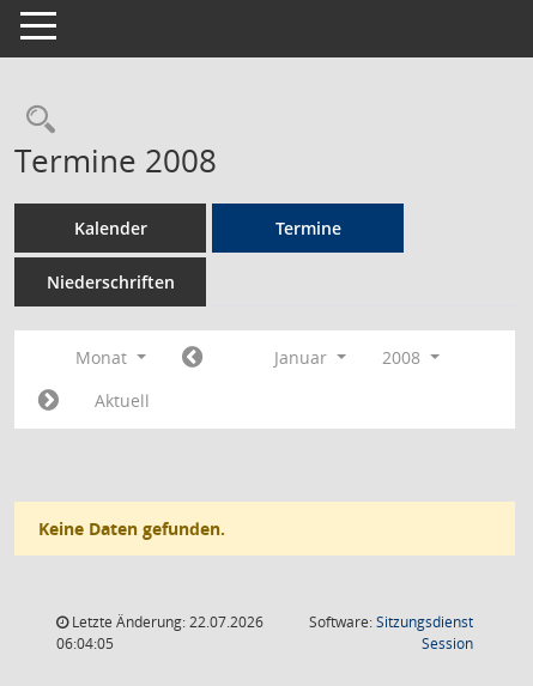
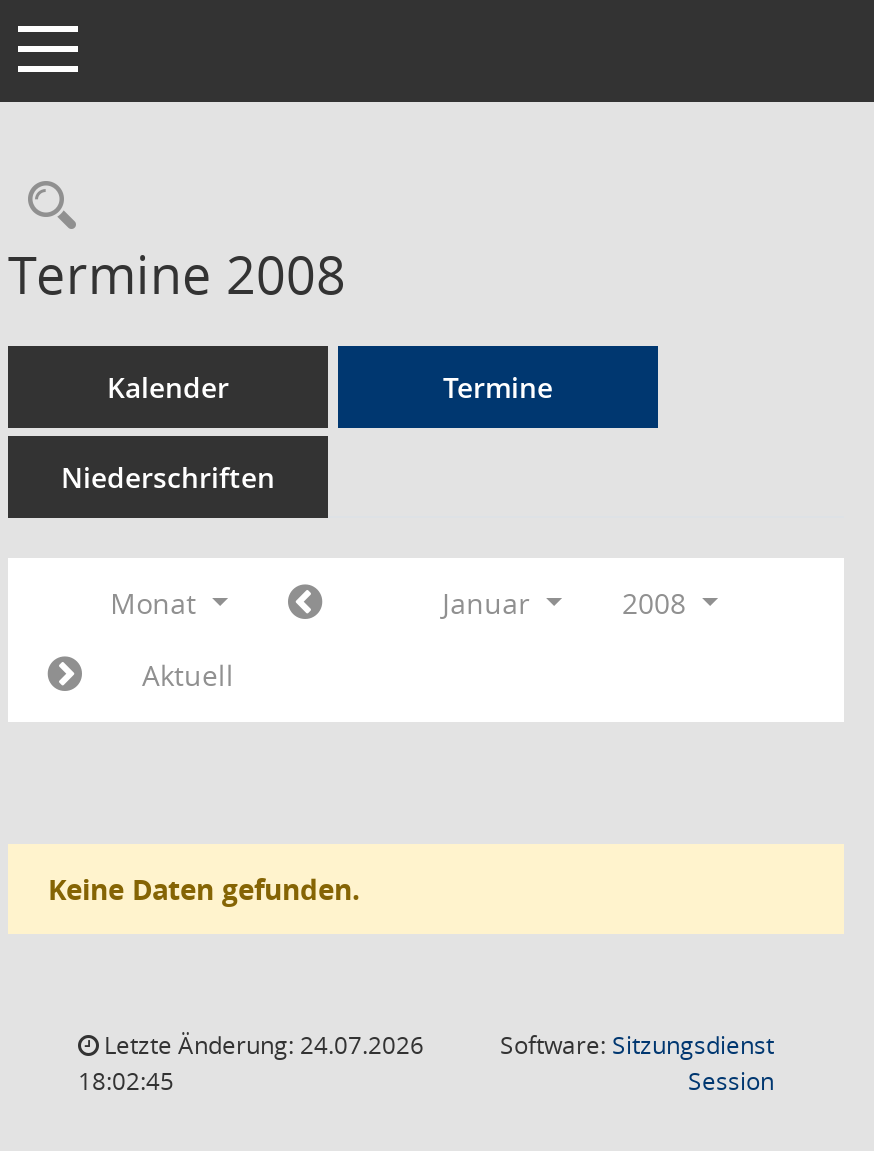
[68,612,264,632] Letzte Änderung: 22.07.2026 -> [98,1028,424,1062] Letzte Änderung: 24.07.2026
[56,633,114,654] 06:04:05 -> [78,1064,174,1098] 18:02:45

